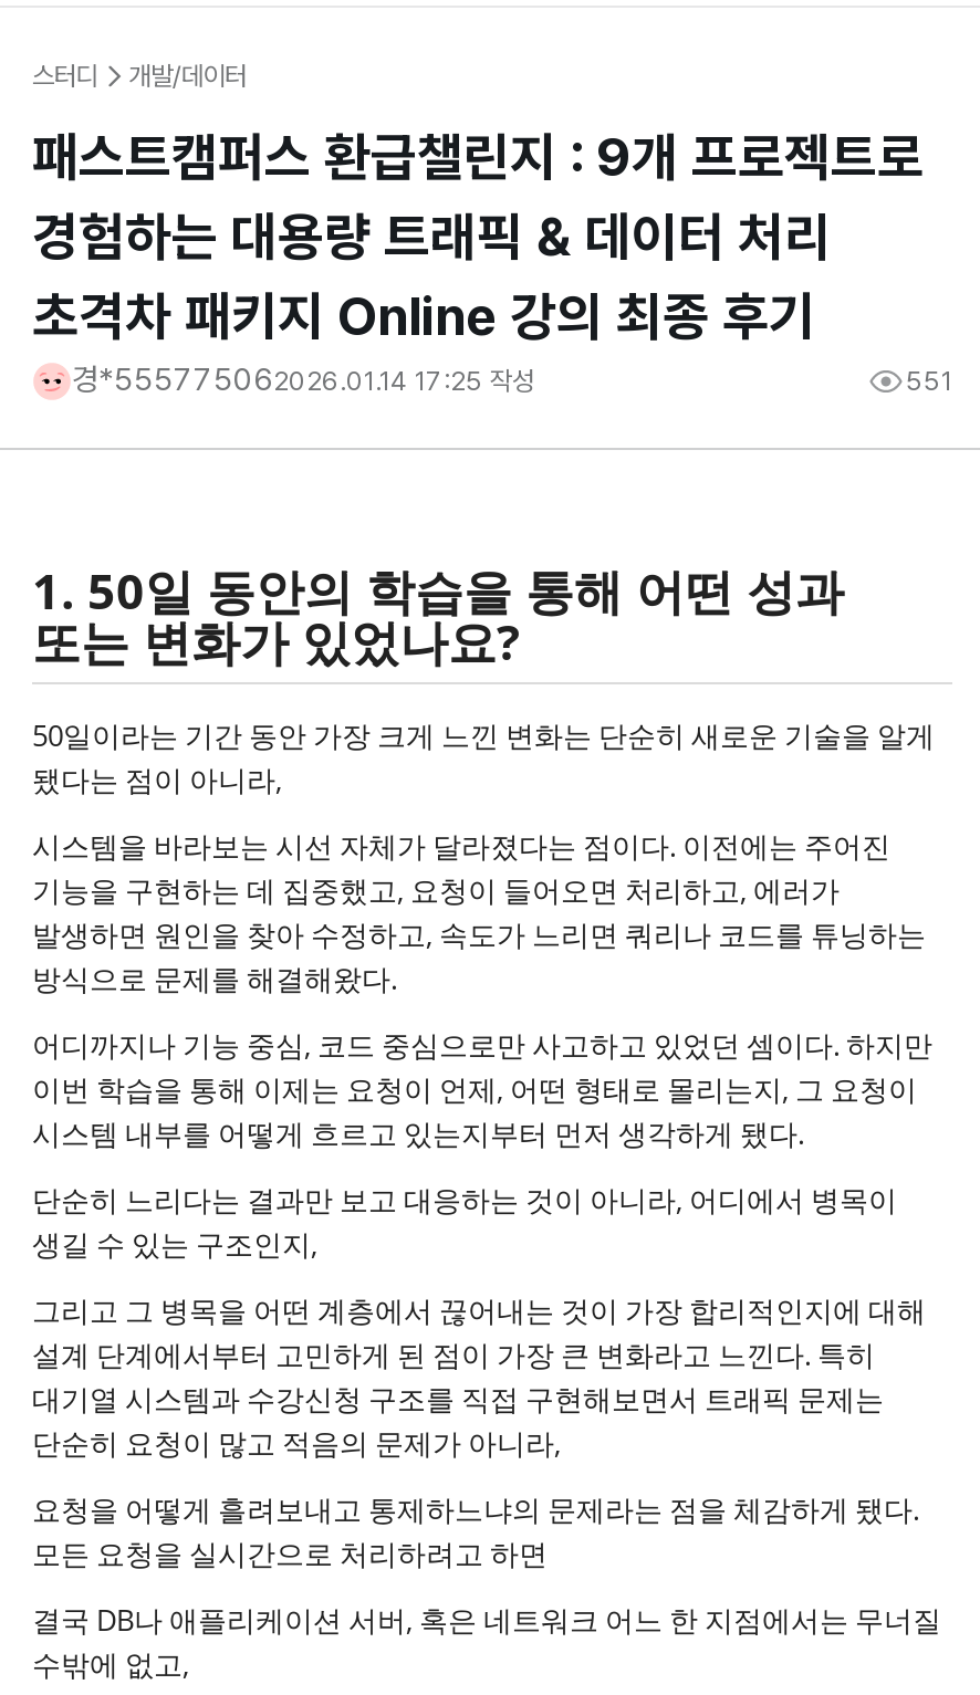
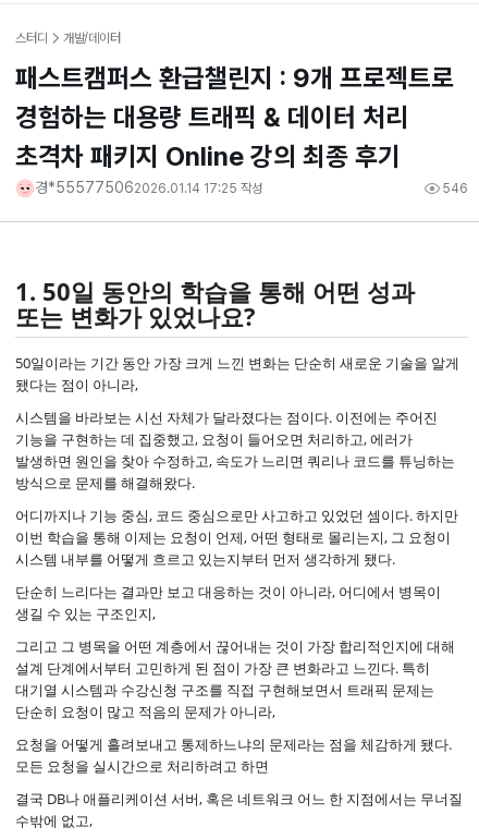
[906,365,952,396] 551 -> [442,180,468,196] 546

